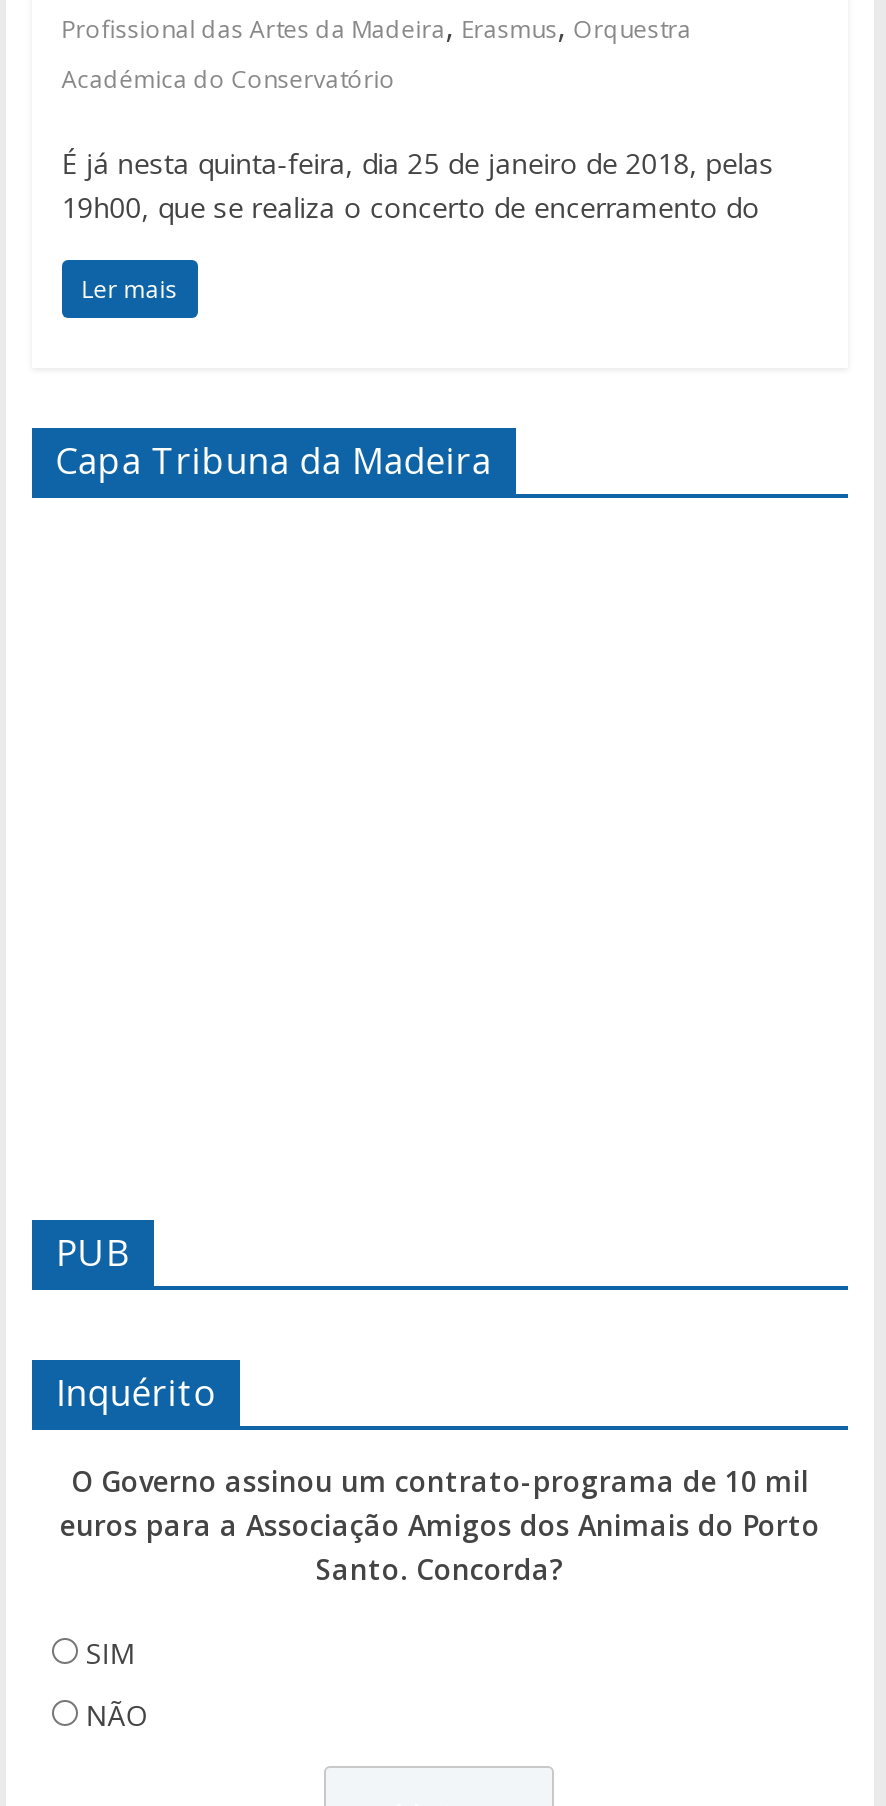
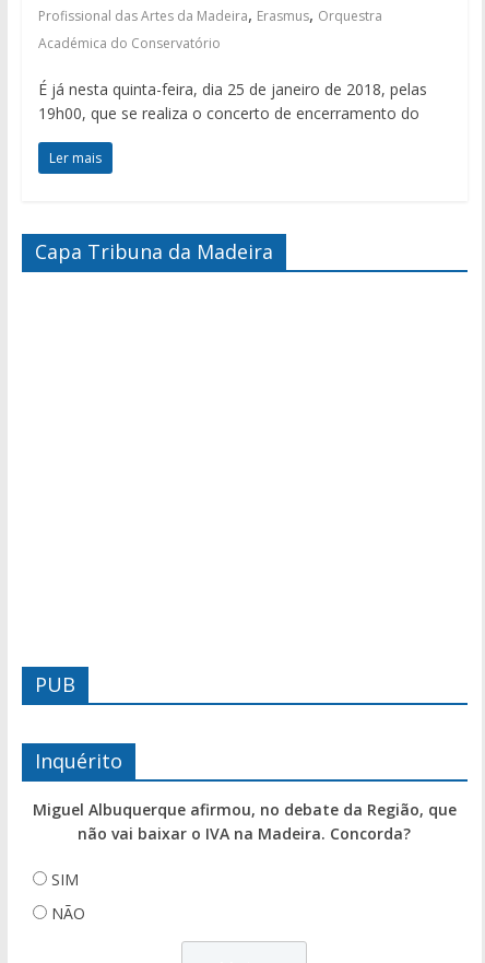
[60,1463,820,1589] O Governo assinou um contrato-programa de 10 mil | euros para a Associação Amigos dos Animais do Porto | Santo. Concorda? -> [33,799,457,844] Miguel Albuquerque afirmou, no debate da Região, que | não vai baixar o IVA na Madeira. Concorda?

